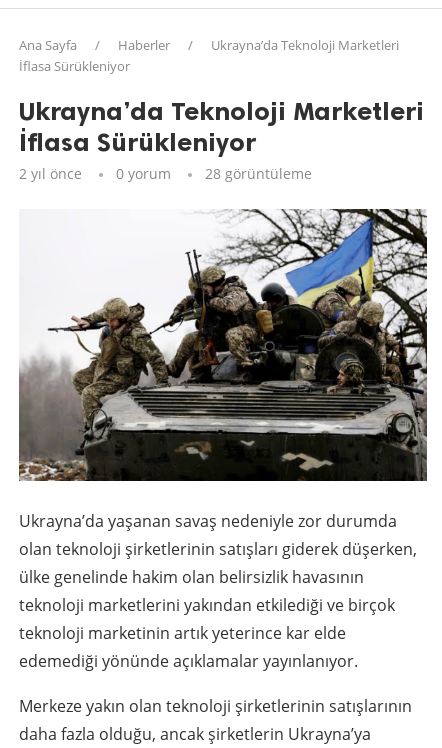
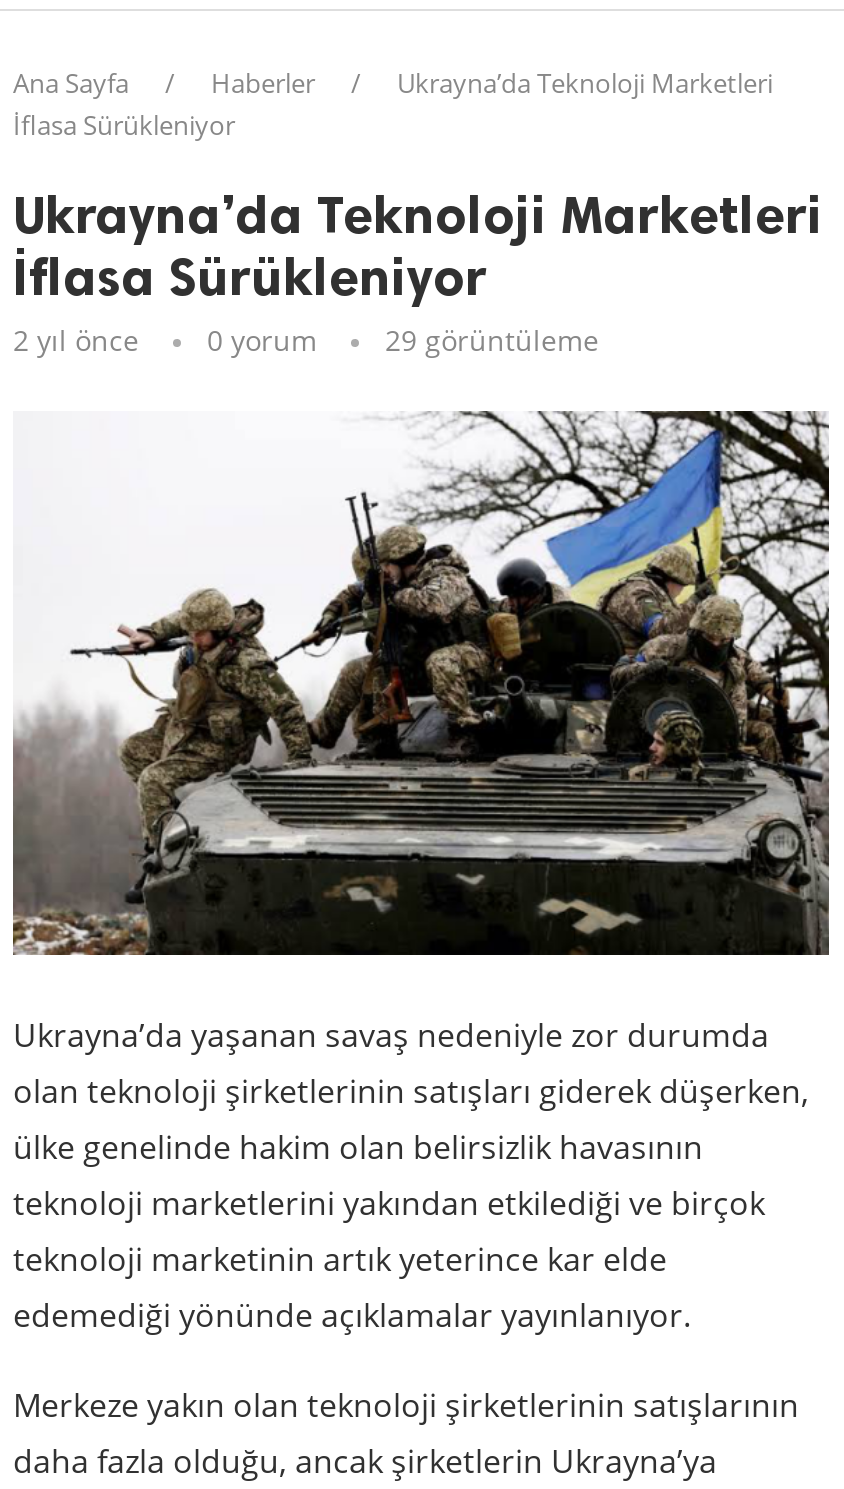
[19,164,312,183] 2 yıl önce 0 yorum 28 görüntüleme -> [13,321,599,359] 2 yıl önce 0 yorum 29 görüntüleme

